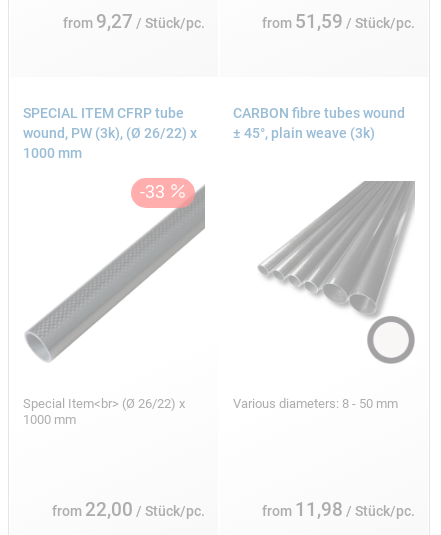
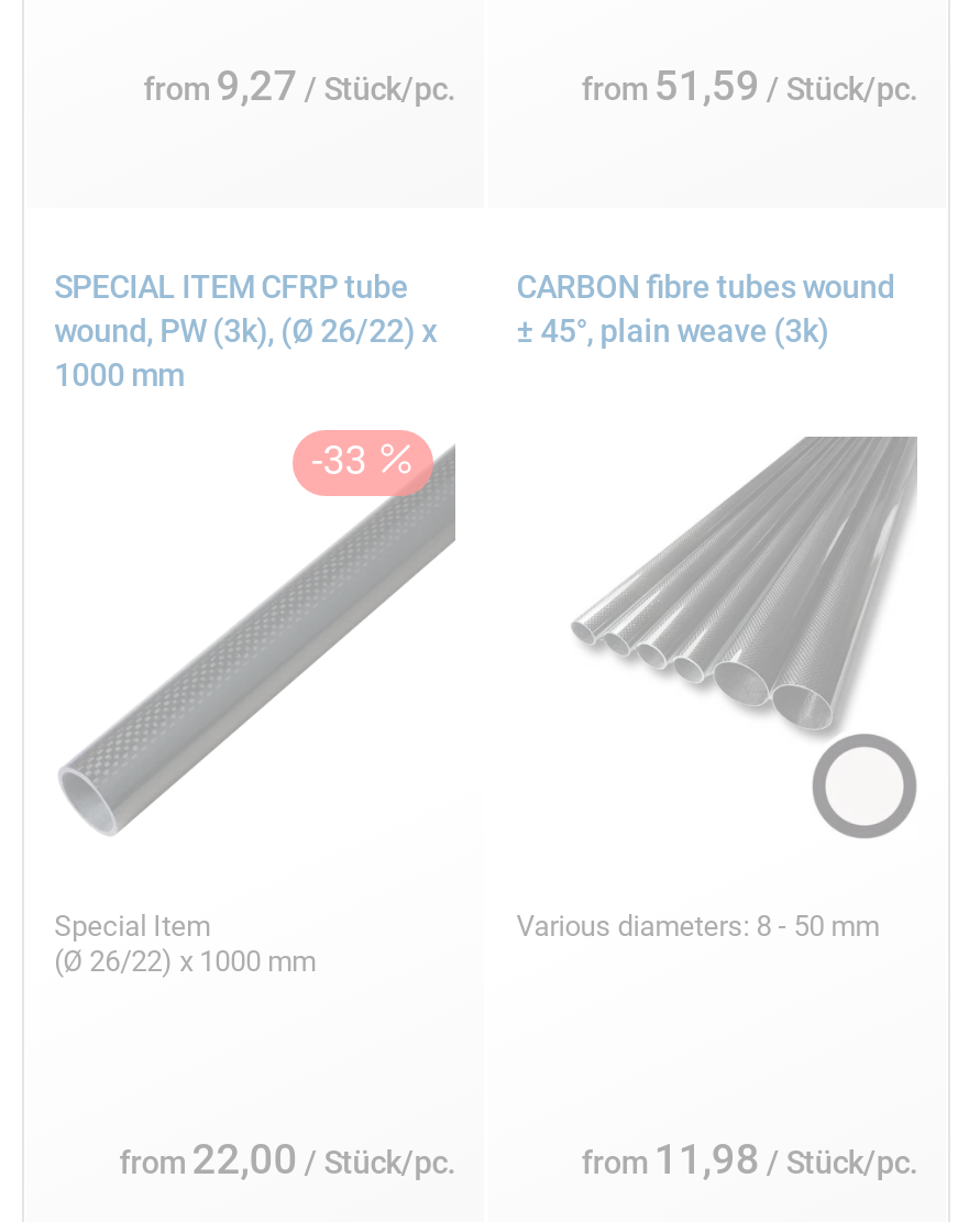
[23,396,185,427] Special Item<br> (Ø 26/22) x | 1000 mm -> [54,910,322,978] Special Item | (Ø 26/22) x 1000 mm

